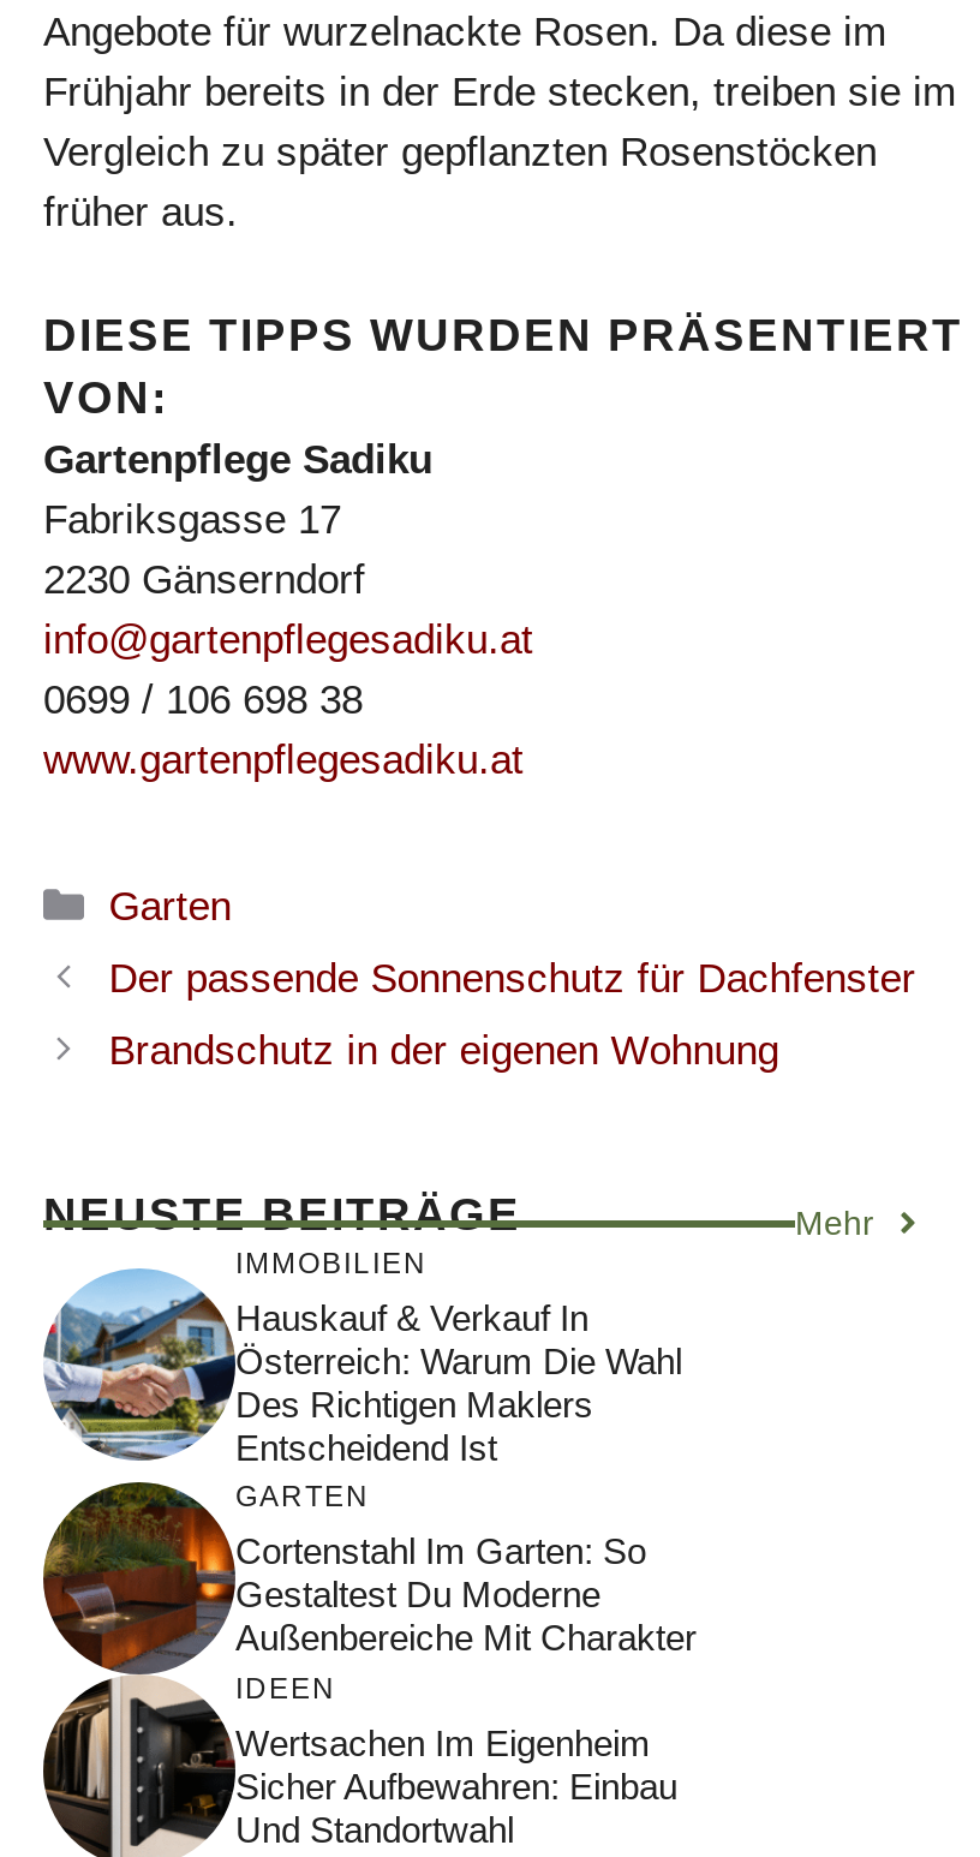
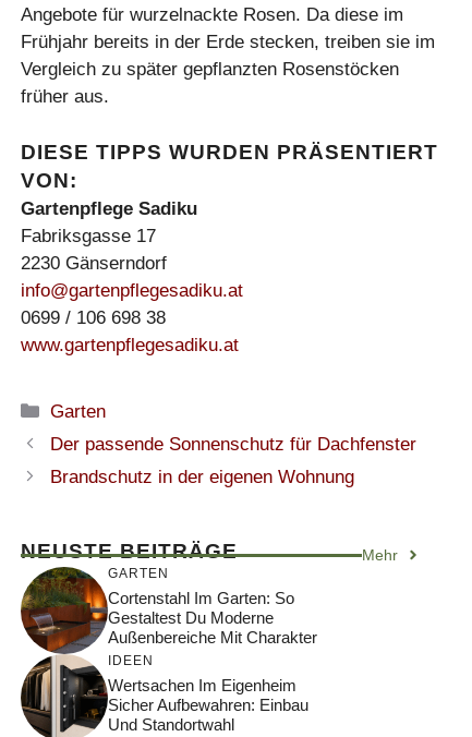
[43,1246,682,1473] [image] | IMMOBILIEN | Hauskauf & Verkauf In | Österreich: Warum Die Wahl | Des Richtigen Maklers | Entscheidend Ist -> none

